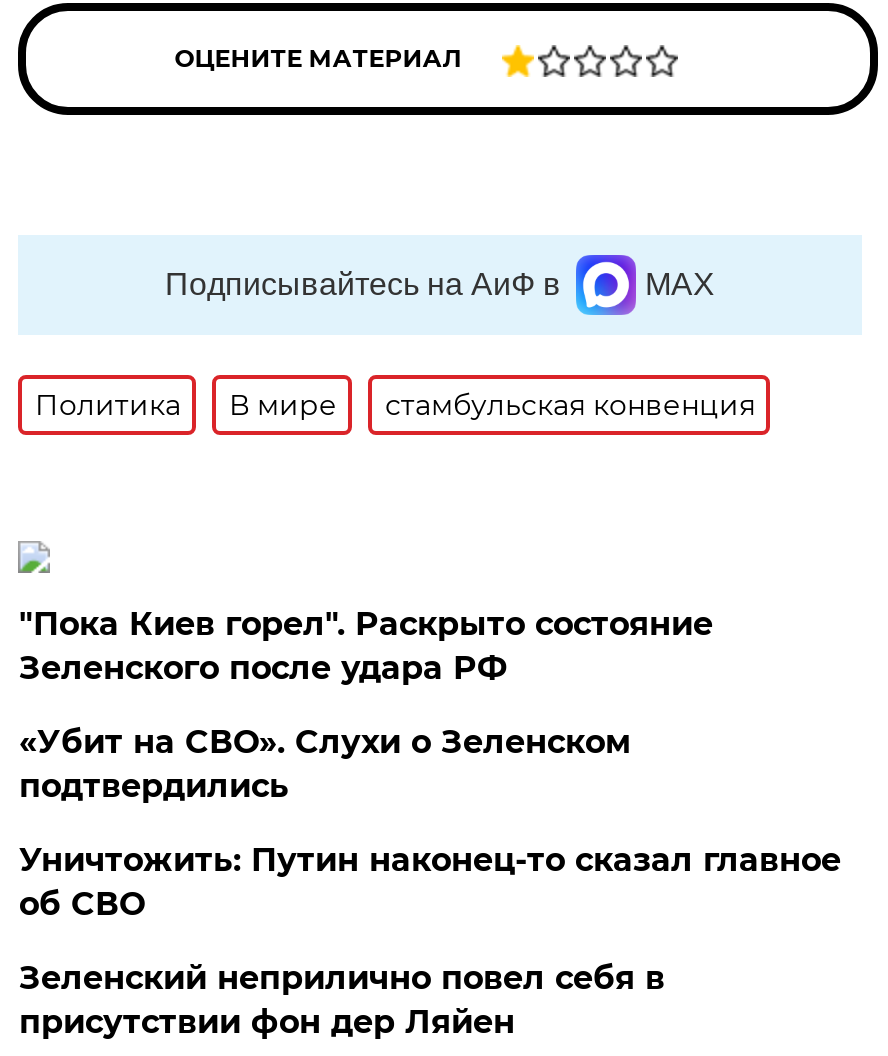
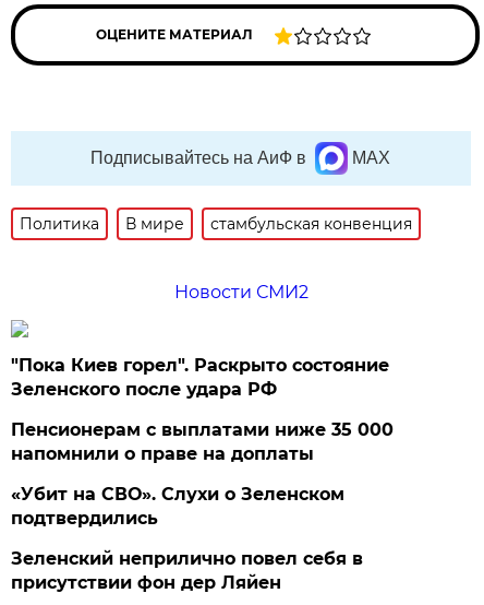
none -> [174,282,308,302] Новости СМИ2
none -> [11,419,394,464] Пенсионерам с выплатами ниже 35 000 | напомнили о праве на доплаты
moved [19,723,631,805] -> [11,484,345,529]: «Убит на СВО». Слухи о Зеленском | подтвердились
[19,841,841,923] Уничтожить: Путин наконец-то сказал главное | об СВО -> none

